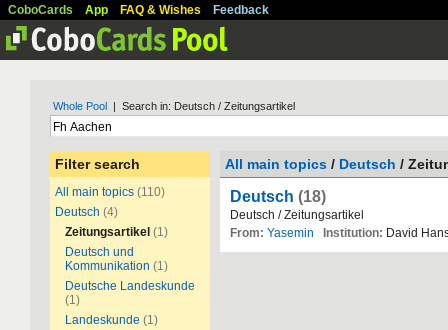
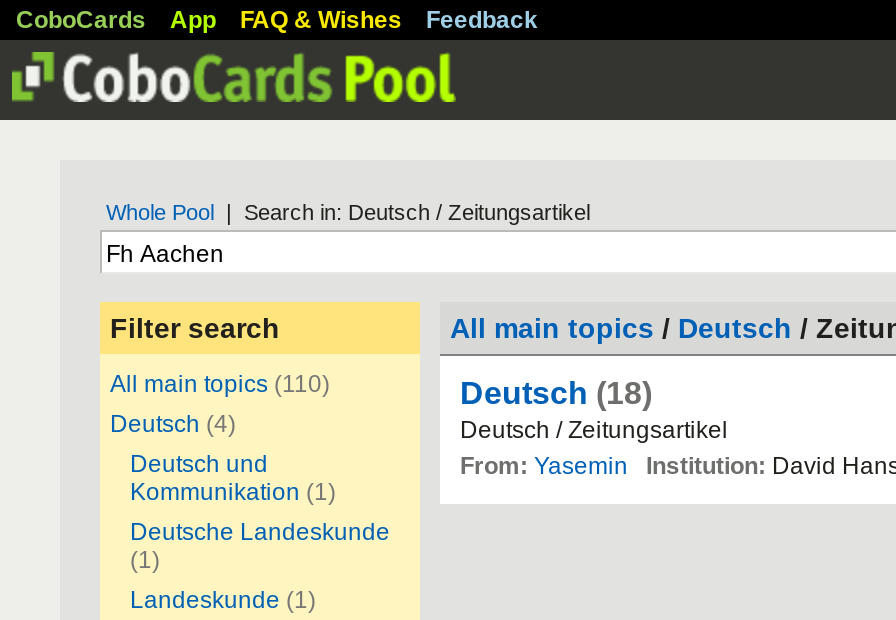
[65,225,168,239] Zeitungsartikel (1) -> none

